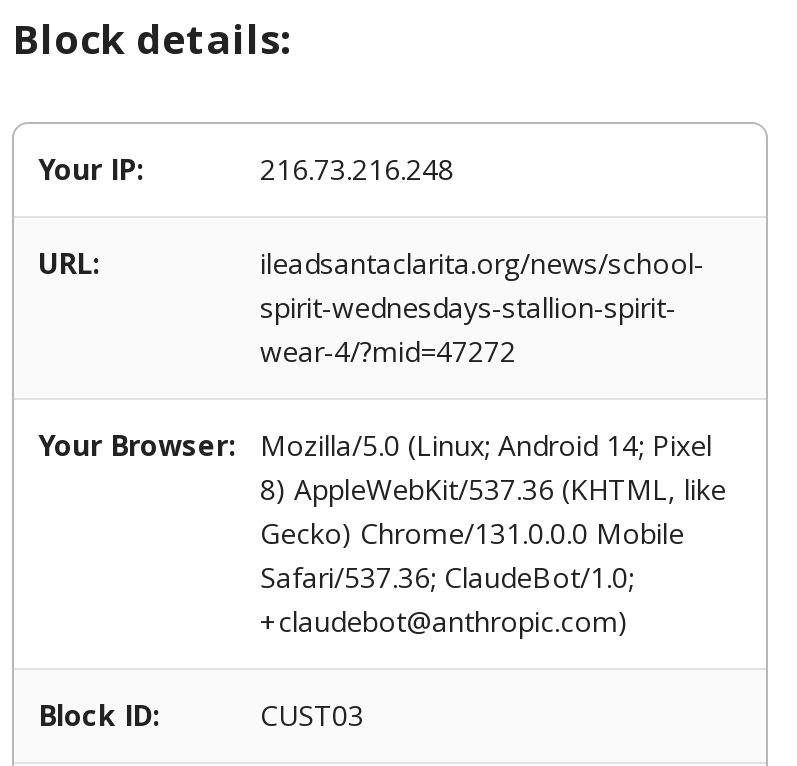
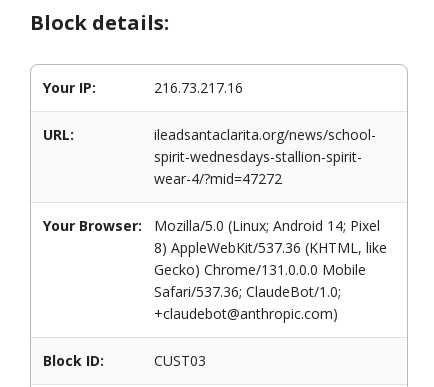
[260,150,454,188] 216.73.216.248 -> [154,78,243,97] 216.73.217.16

